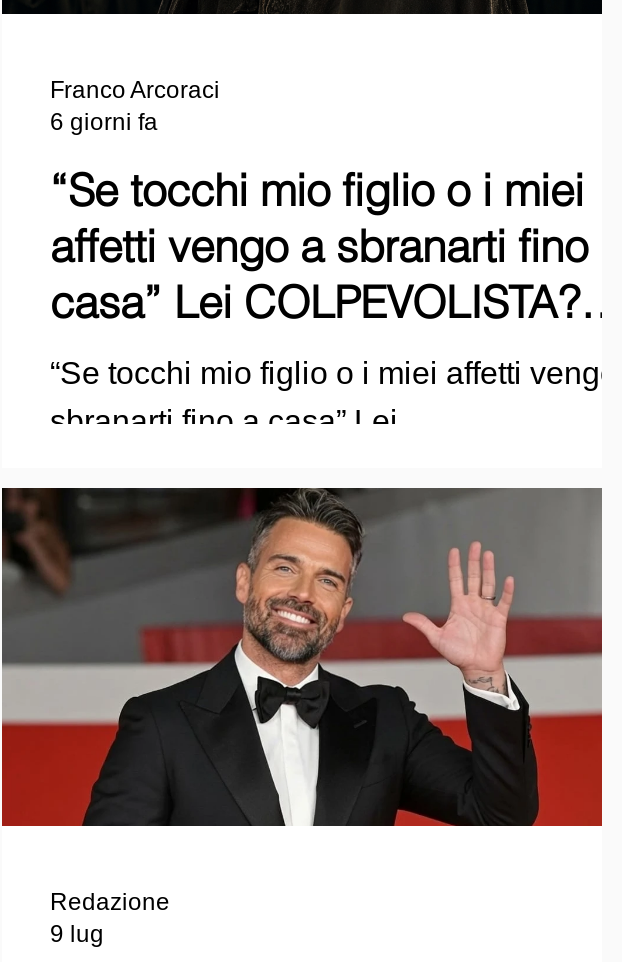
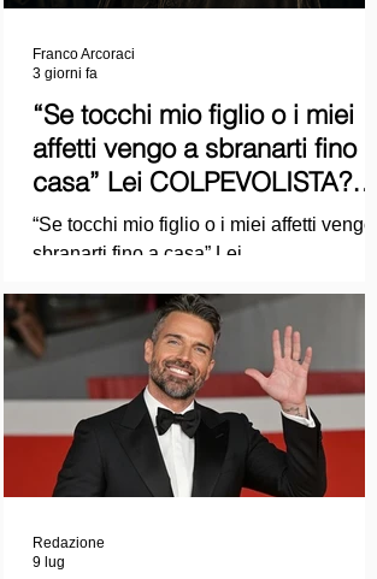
[50,109,158,137] 6 giorni fa -> [33,66,98,82] 3 giorni fa

